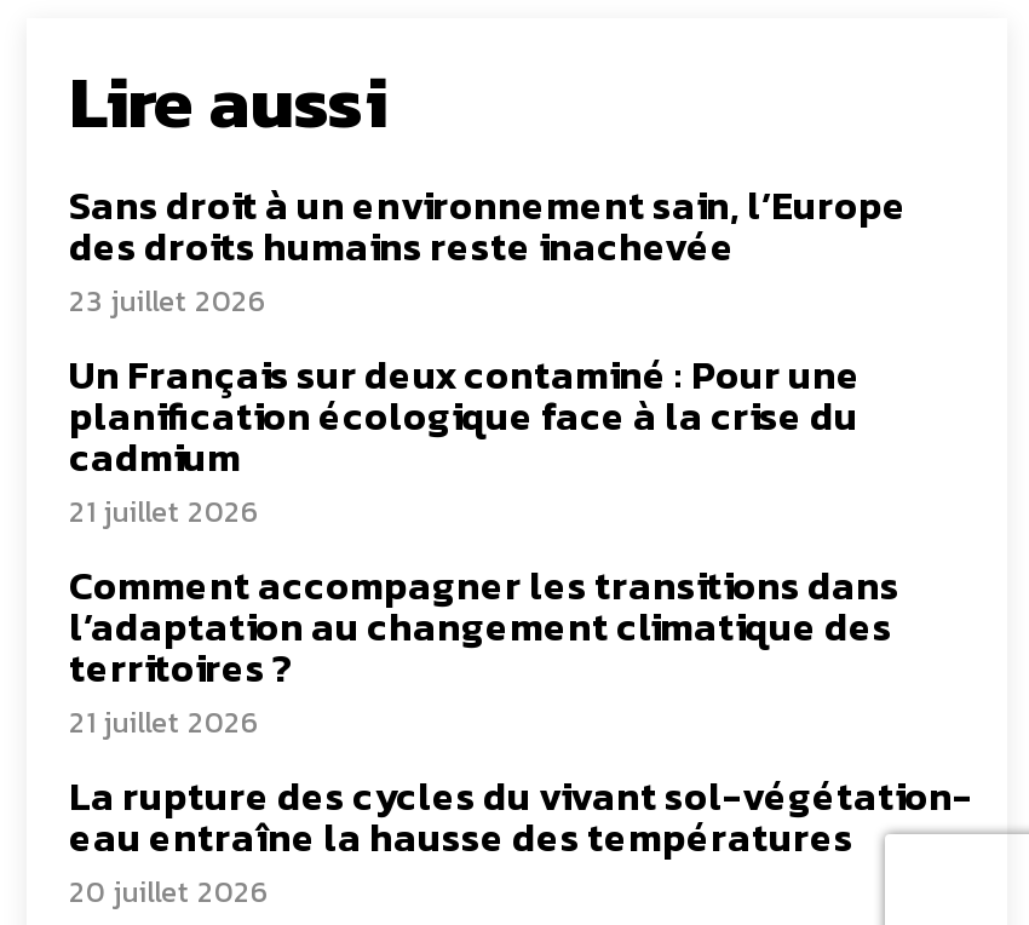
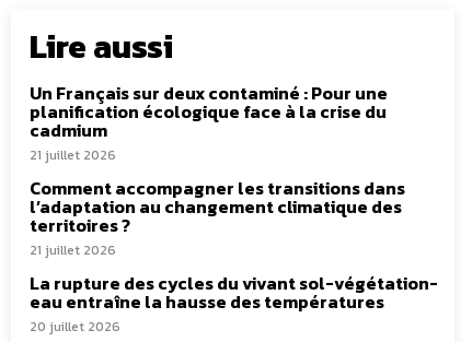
[69,176,907,324] Sans droit à un environnement sain, l’Europe | des droits humains reste inachevée | 23 juillet 2026 -> none

